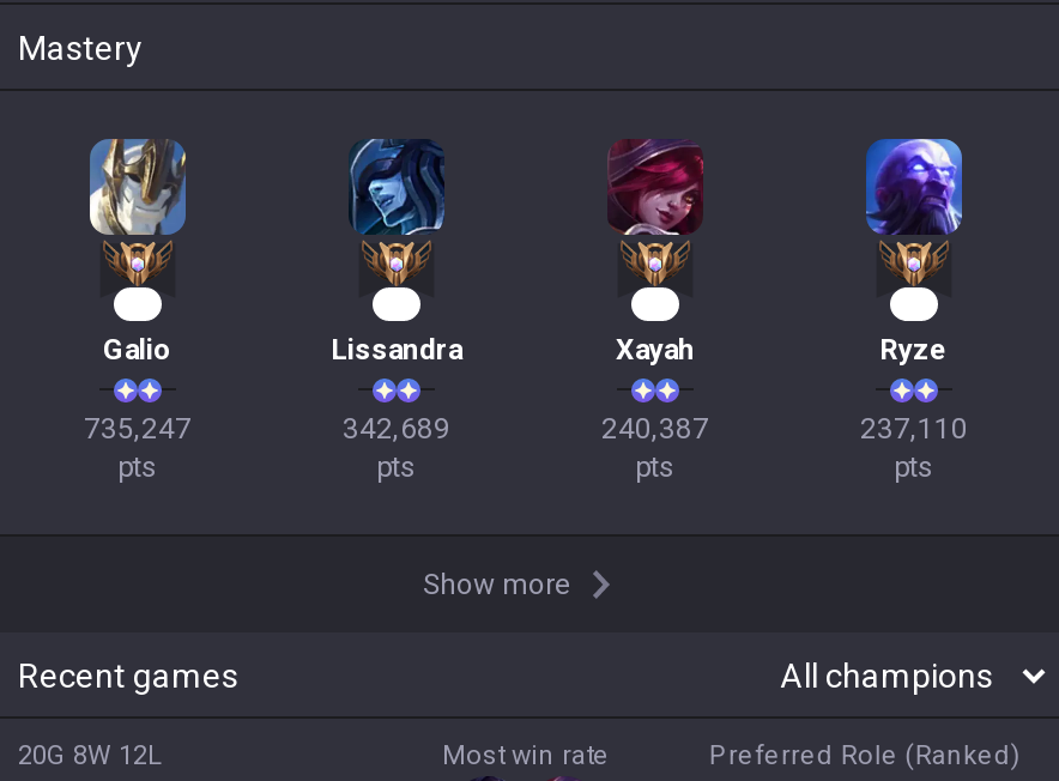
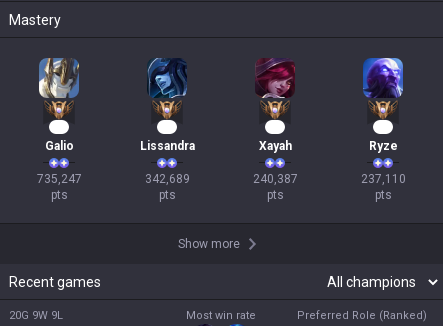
[18,740,162,771] 20G 8W 12L -> [9,309,63,322] 20G 9W 9L

